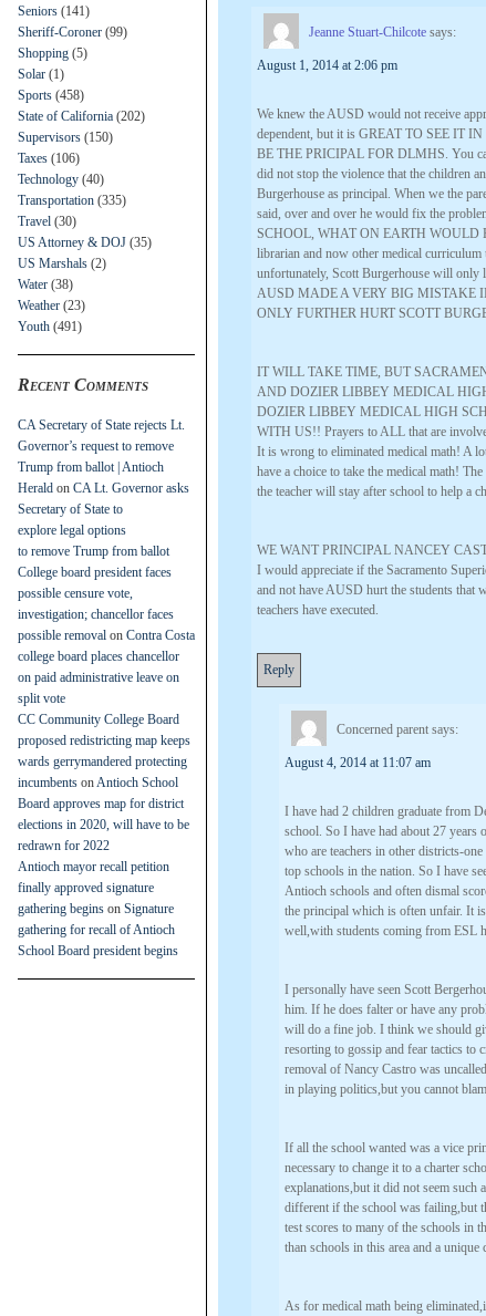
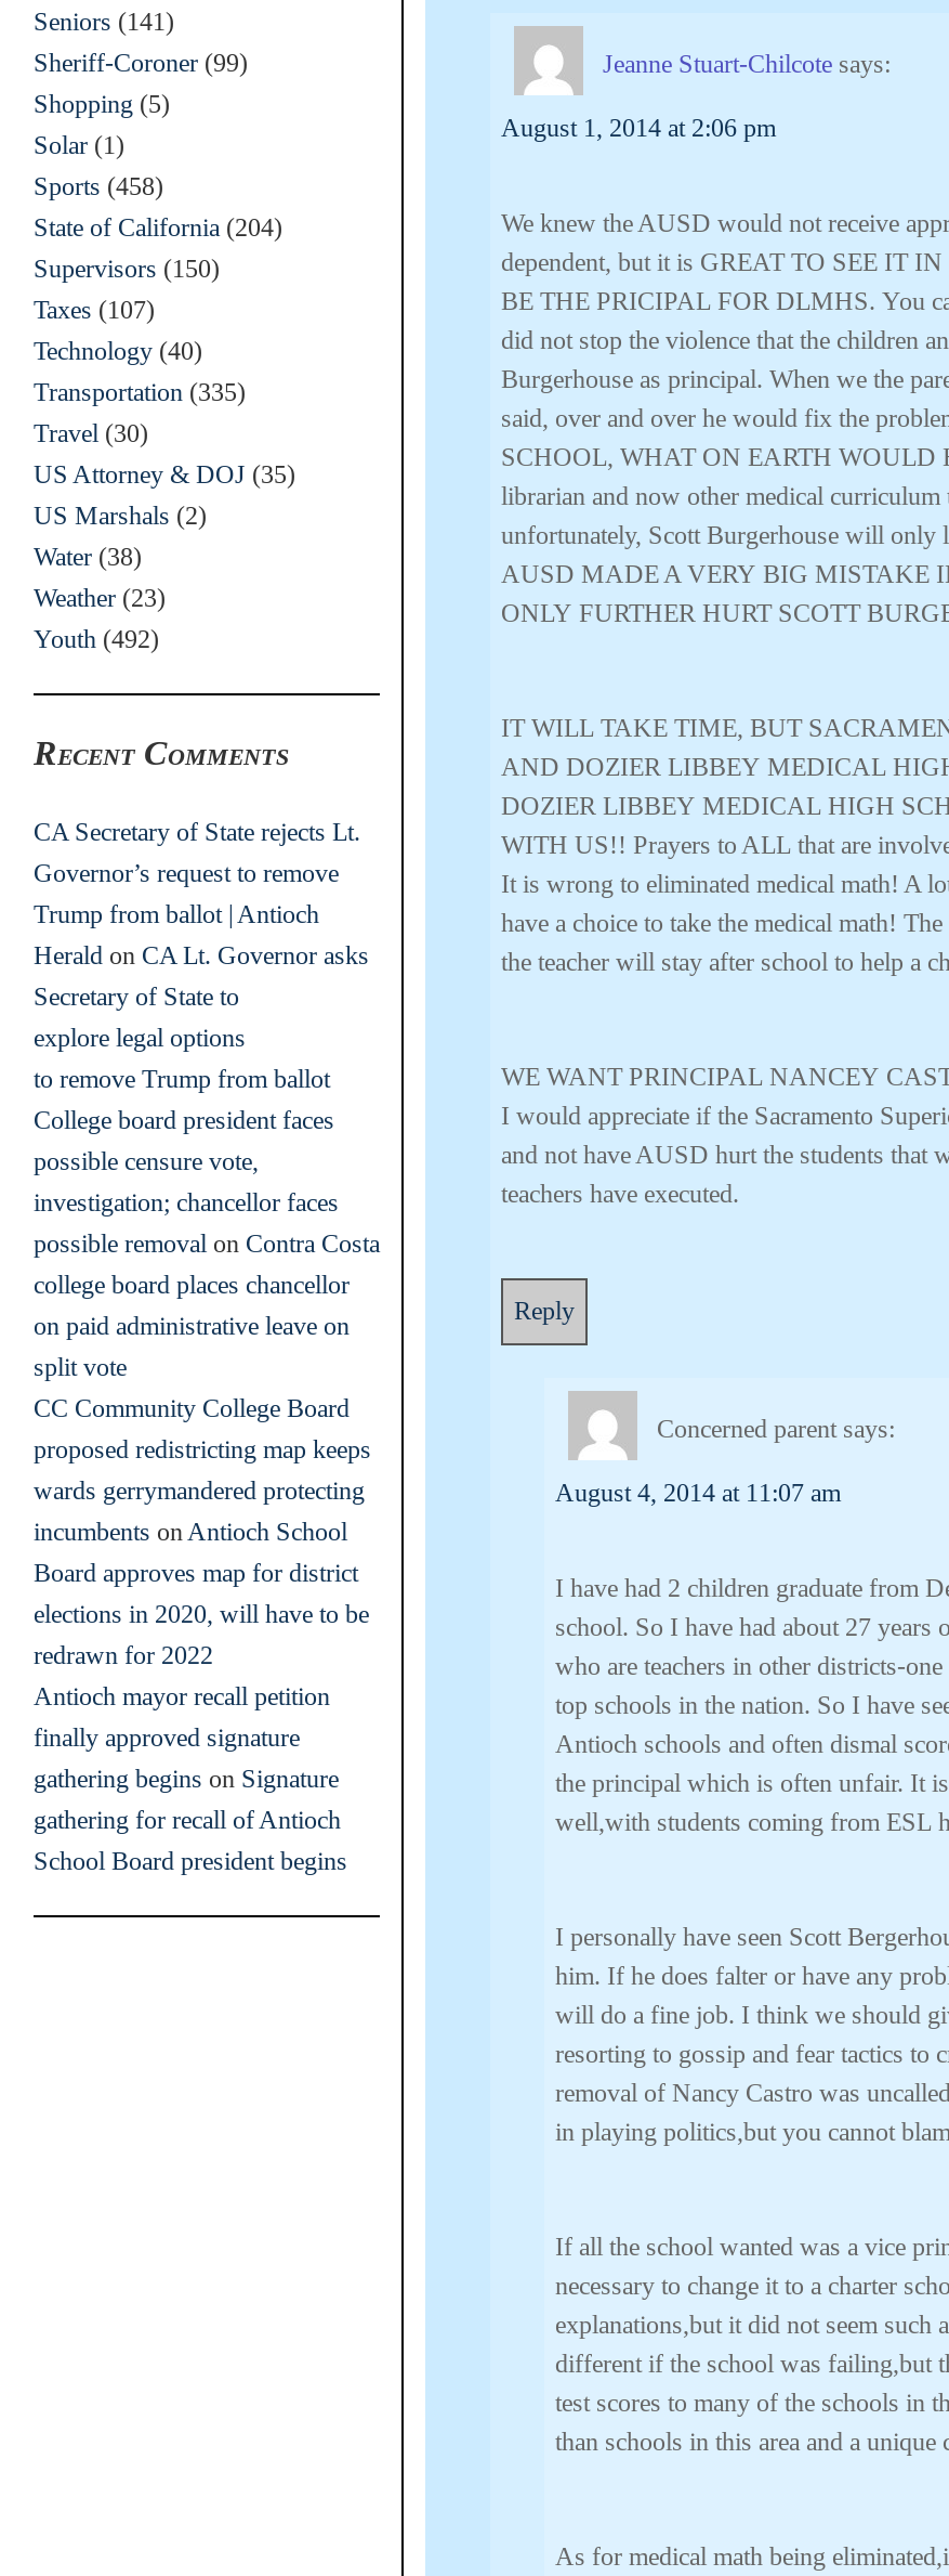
[18,108,145,124] State of California (202) -> [34,212,282,243] State of California (204)
[18,151,80,166] Taxes (106) -> [34,295,155,325] Taxes (107)
[18,319,82,334] Youth (491) -> [34,624,159,654] Youth (492)

